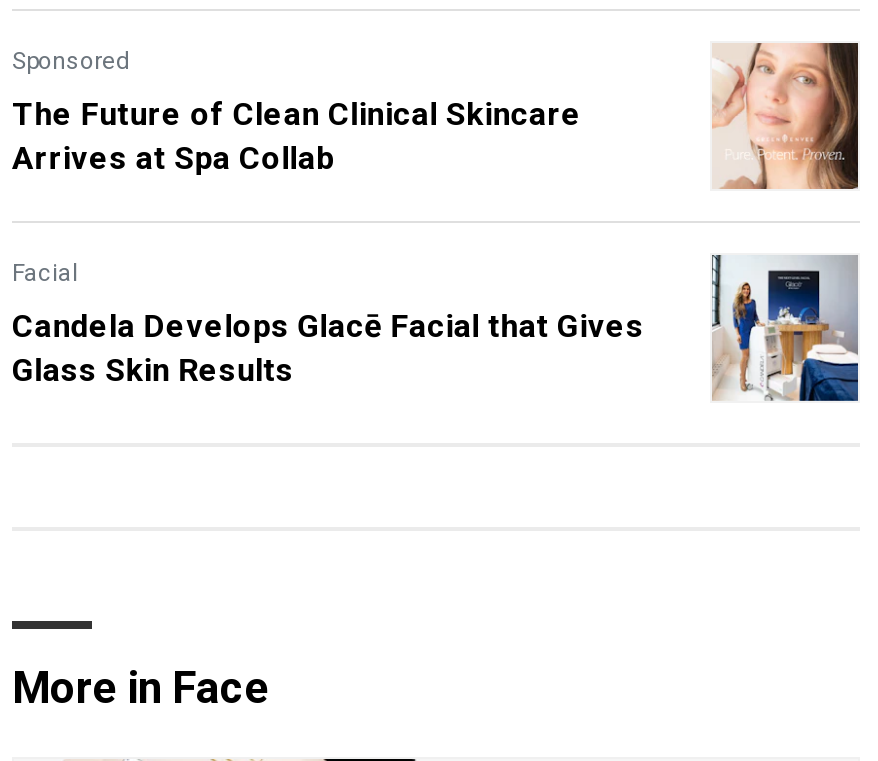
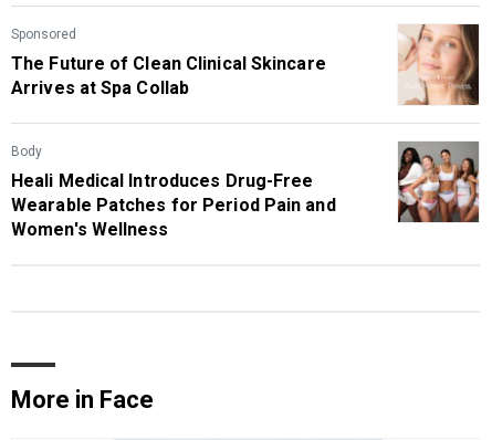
[12,259,78,287] Facial -> [11,143,42,159] Body
[712,257,860,403] [image] -> [398,142,480,223] [image]
[12,307,644,389] Candela Develops Glacē Facial that Gives | Glass Skin Results -> [11,170,336,240] Heali Medical Introduces Drug-Free | Wearable Patches for Period Pain and | Women's Wellness

